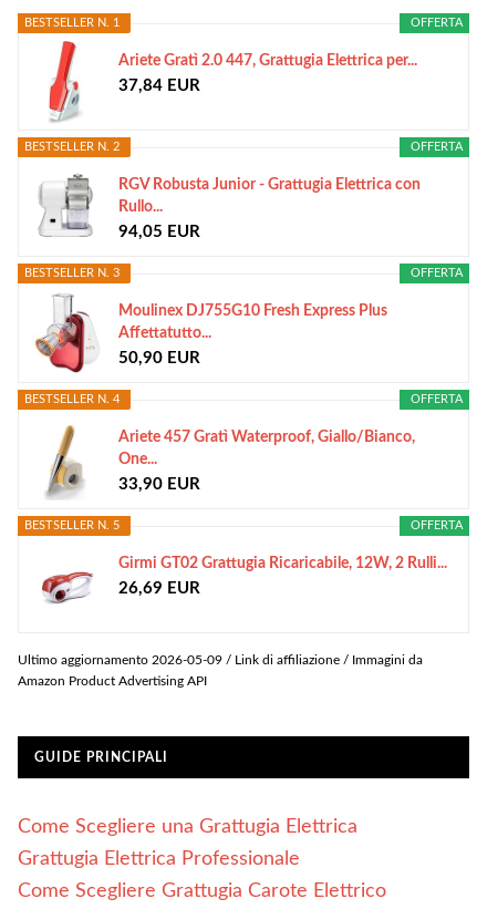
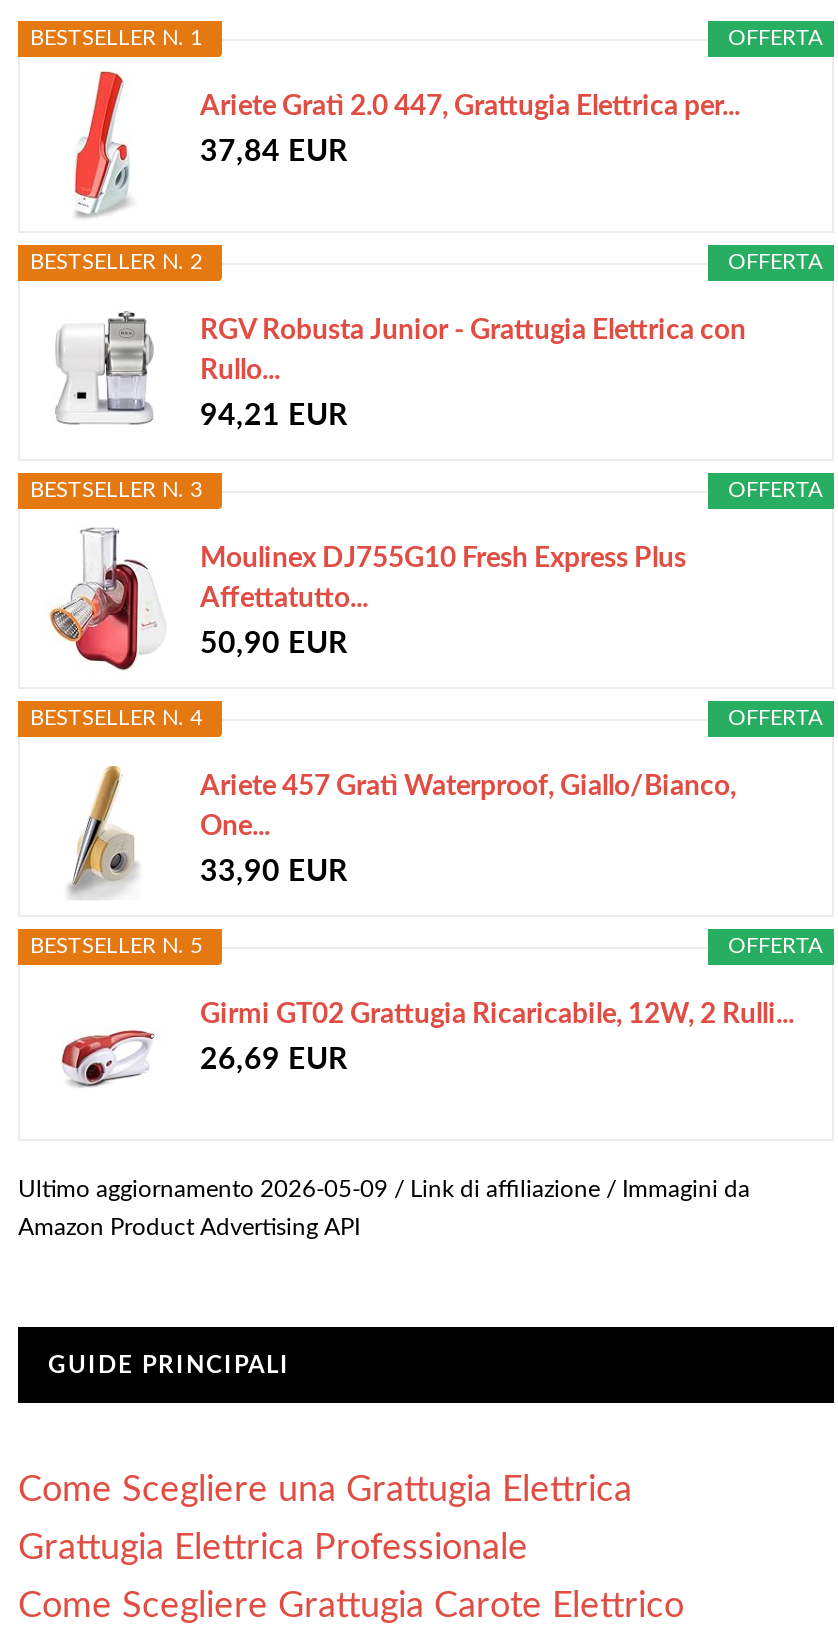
[118,223,200,240] 94,05 EUR -> [200,400,348,430] 94,21 EUR

